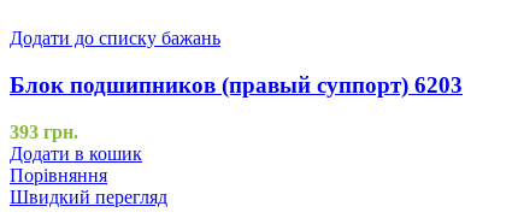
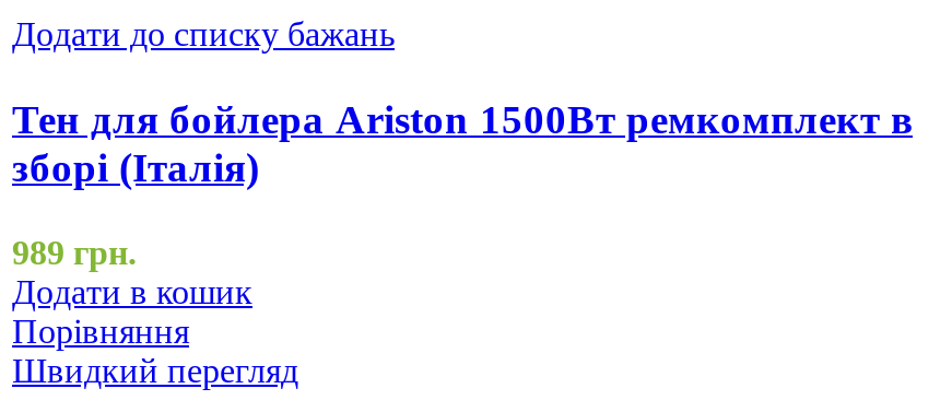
[10,72,463,97] Блок подшипников (правый суппорт) 6203 -> [12,96,913,190] Тен для бойлера Ariston 1500Вт ремкомплект в | зборі (Італія)
[10,121,78,142] 393 грн. -> [12,233,137,270] 989 грн.

